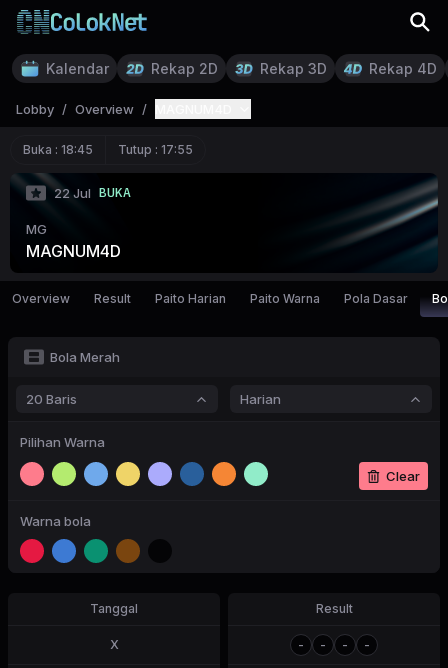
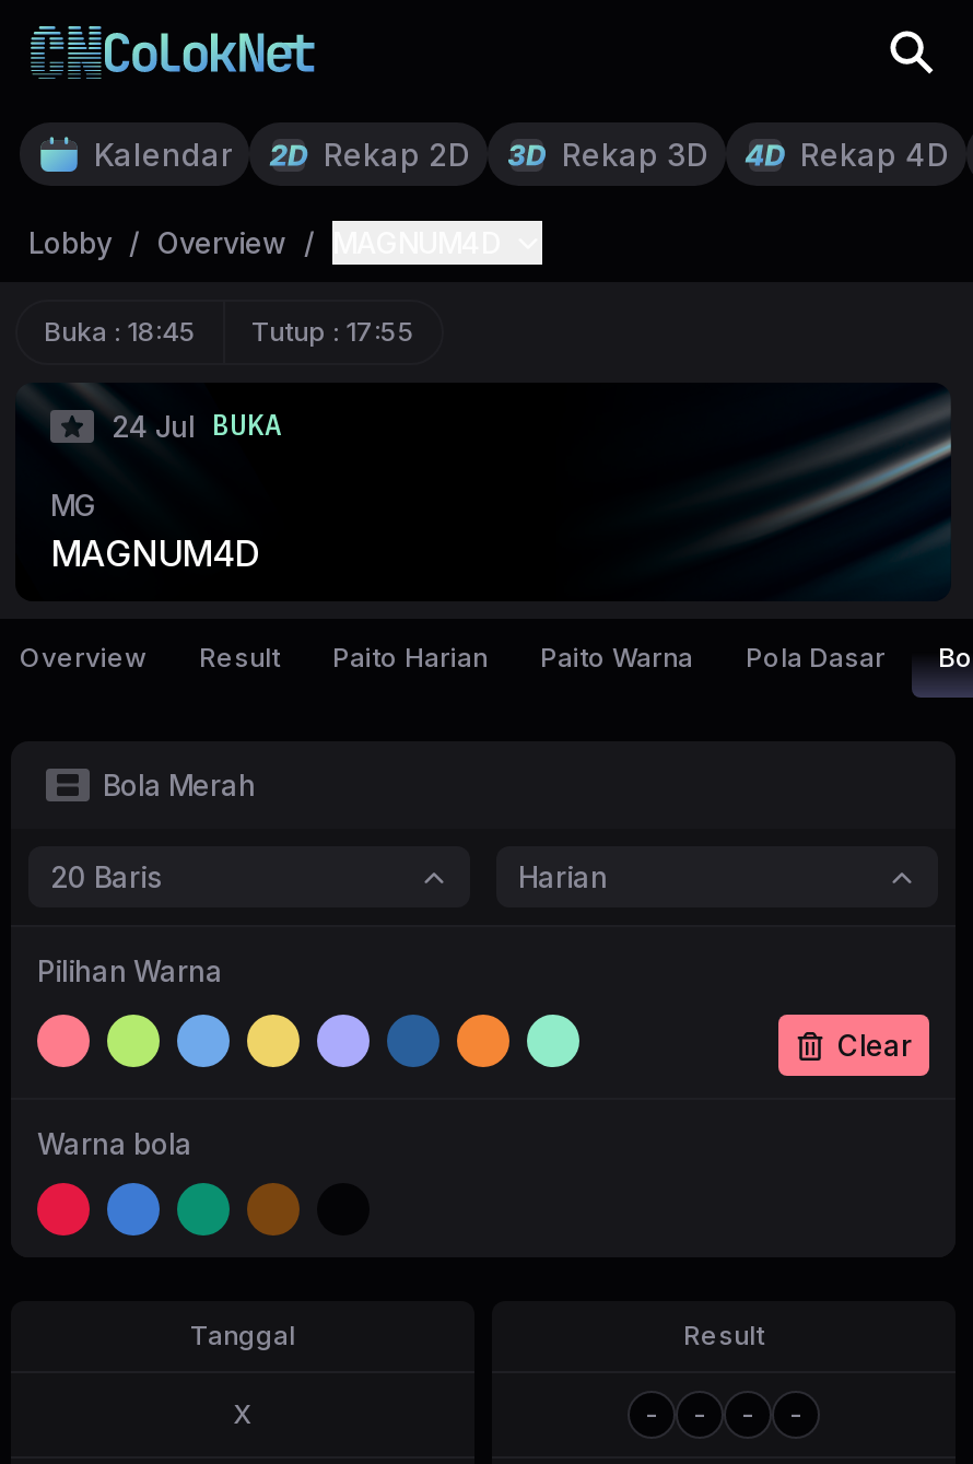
[54,184,131,201] 22 Jul BUKA -> [112,407,282,444] 24 Jul BUKA

